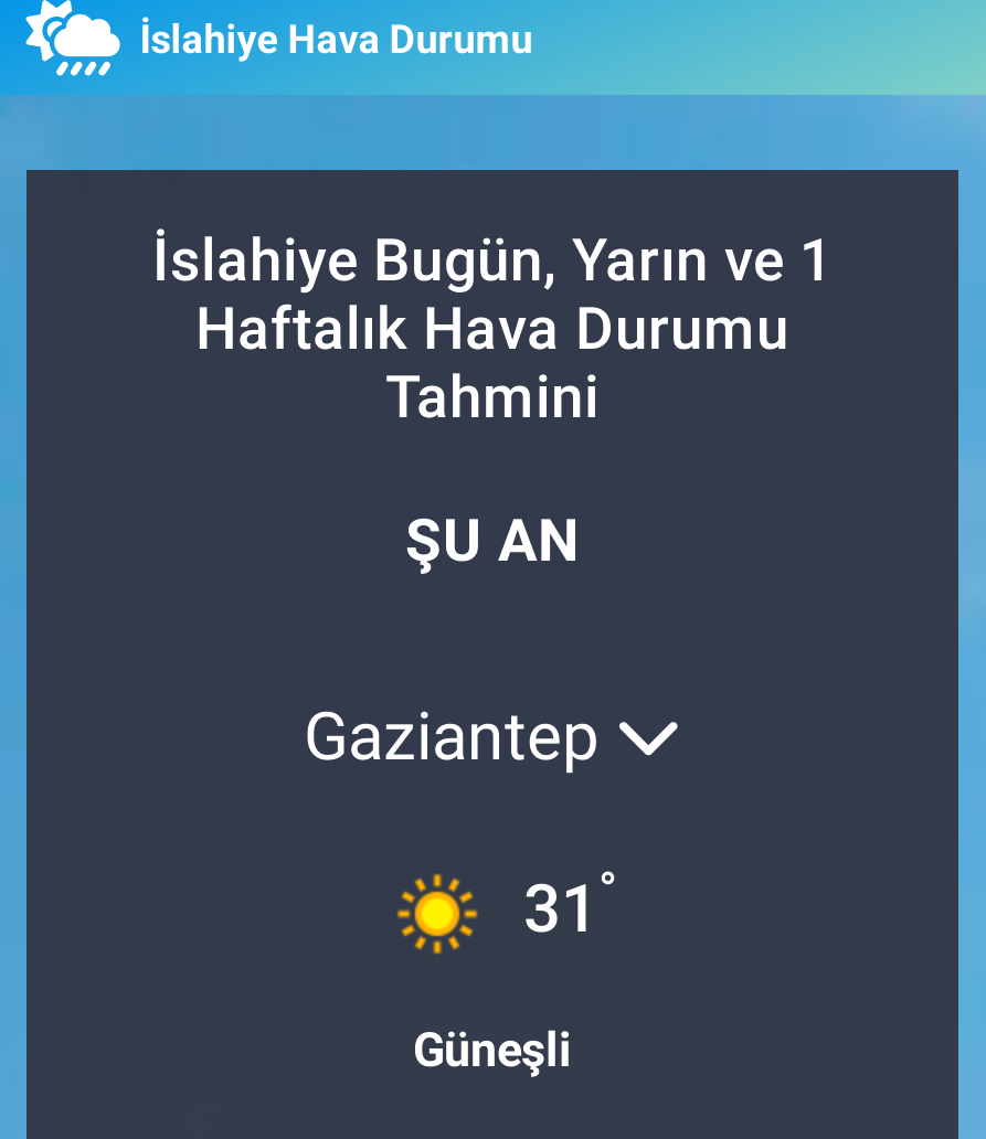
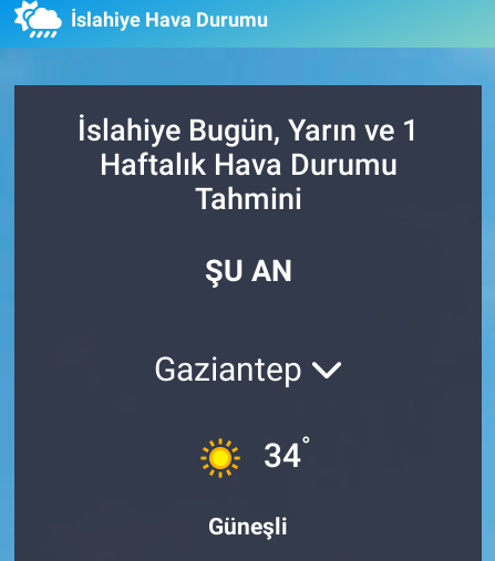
[523,860,618,947] 31 ° -> [264,431,311,474] 34 °

